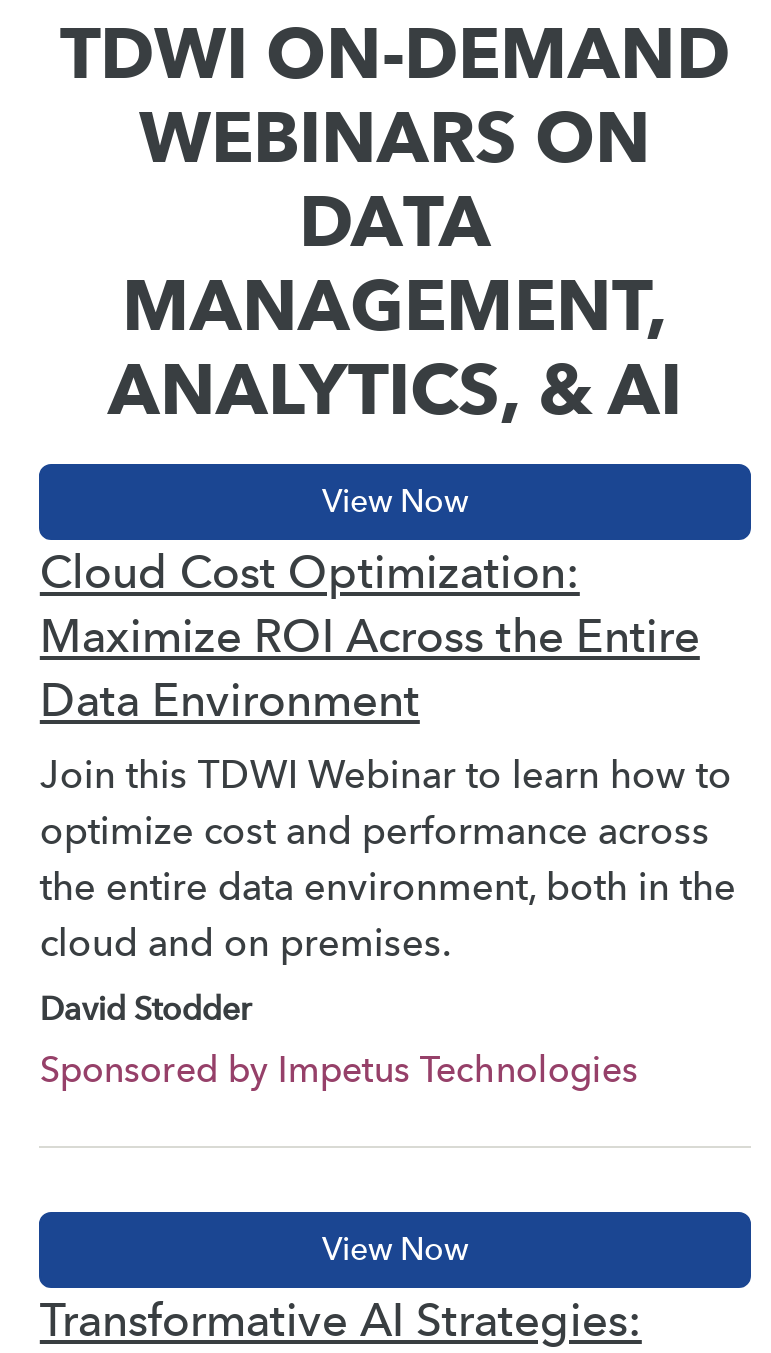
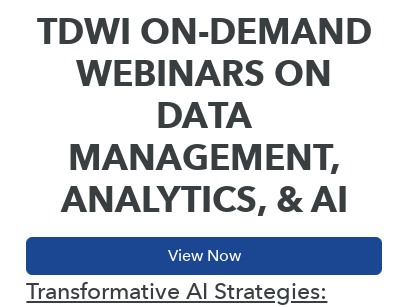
[40,543,736,1092] Cloud Cost Optimization: | Maximize ROI Across the Entire | Data Environment | Join this TDWI Webinar to learn how to | optimize cost and performance across | the entire data environment, both in the | cloud and on premises. | David Stodder | Sponsored by Impetus Technologies -> none

